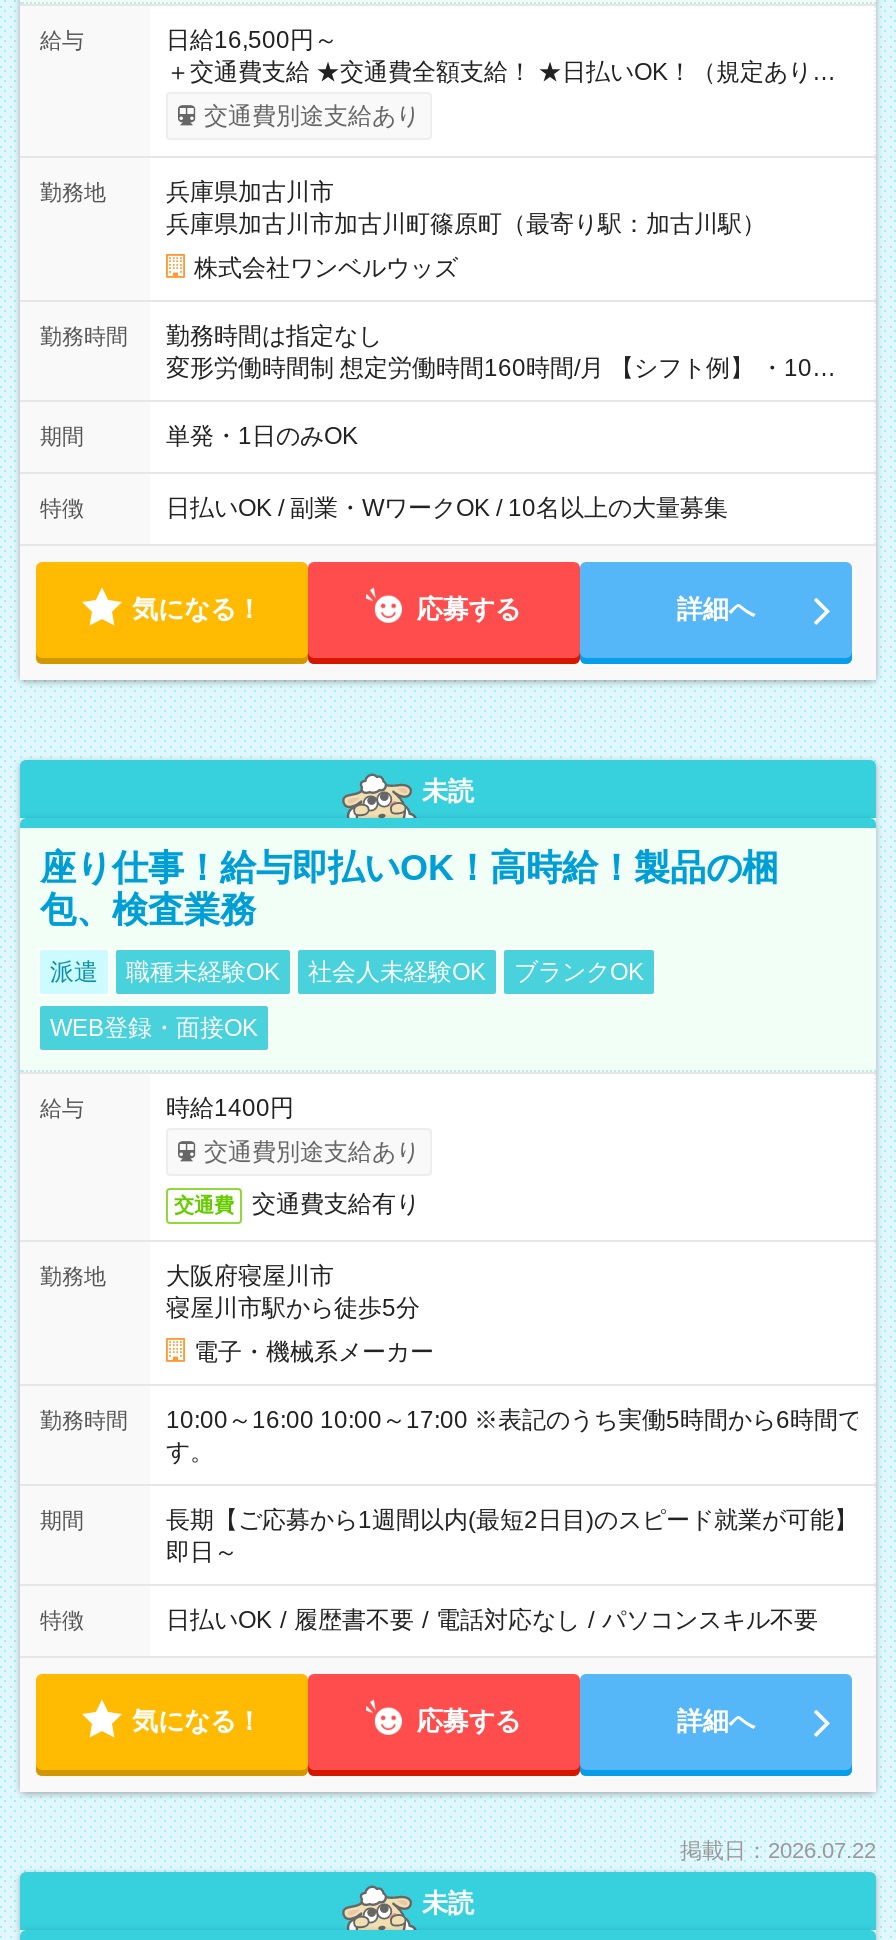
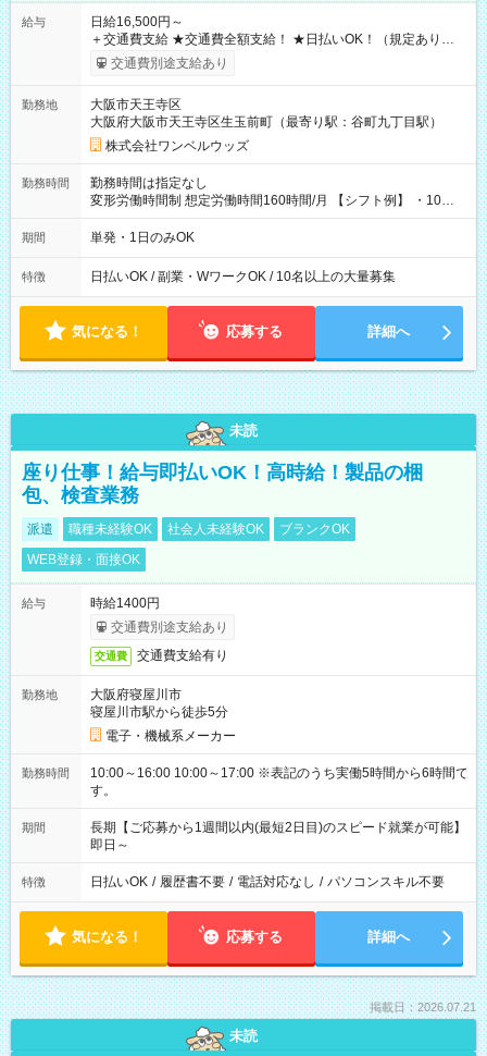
[166,178,766,238] 兵庫県加古川市 | 兵庫県加古川市加古川町篠原町（最寄り駅：加古川駅） -> [90,97,442,130] 大阪市天王寺区 | 大阪府大阪市天王寺区生玉前町（最寄り駅：谷町九丁目駅）
[680,1838,876,1862] 掲載日：2026.07.22 -> [370,1000,476,1014] 掲載日：2026.07.21

